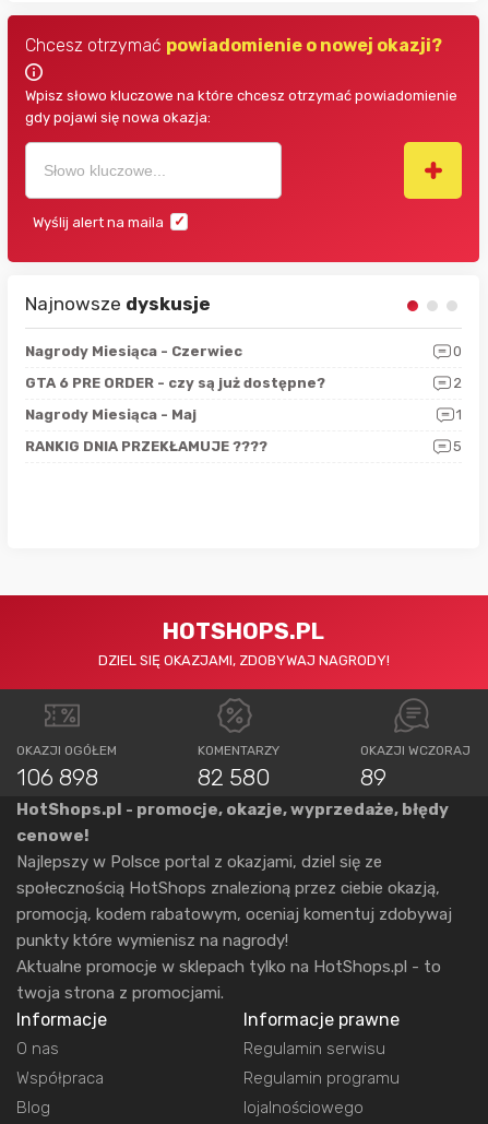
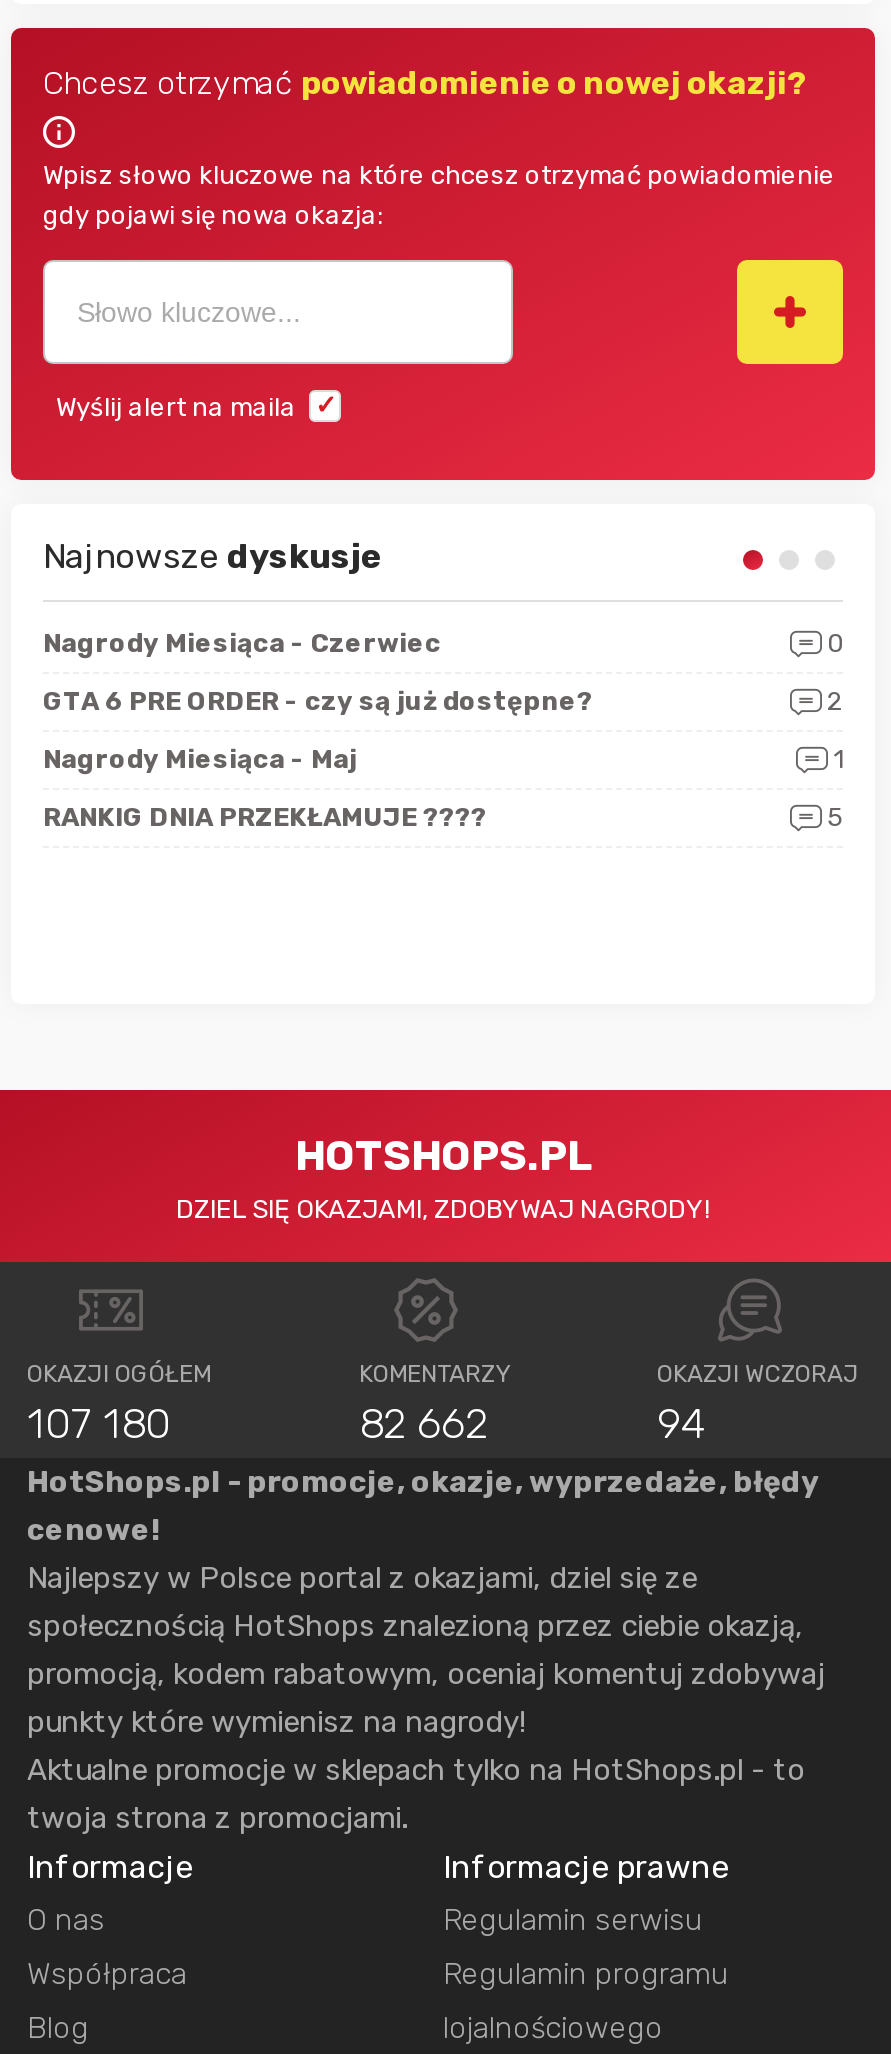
[16,763,98,790] 106 898 -> [27,1397,171,1447] 107 180
[198,763,270,790] 82 580 -> [359,1397,489,1447] 82 662
[360,763,386,790] 89 -> [657,1397,705,1447] 94

